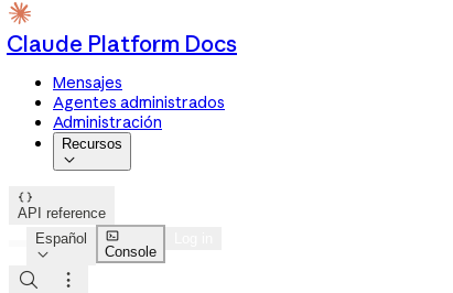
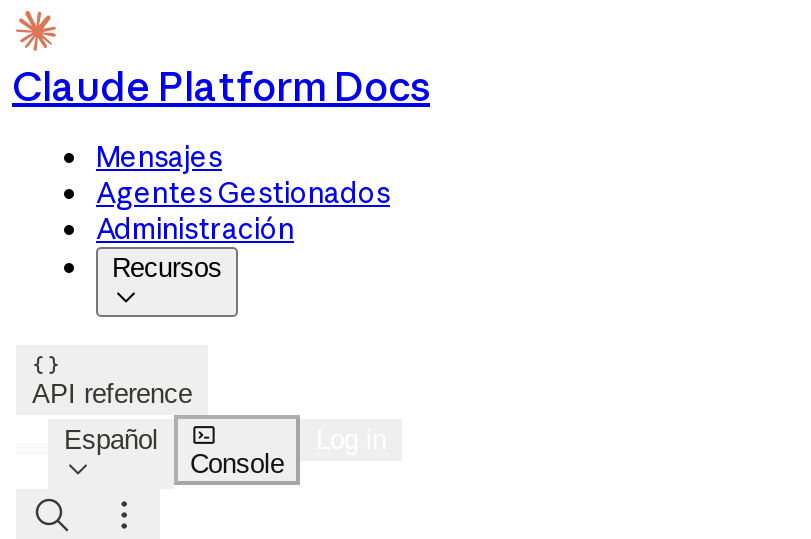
[53,93,225,112] Agentes administrados -> [96,175,390,211] Agentes Gestionados

